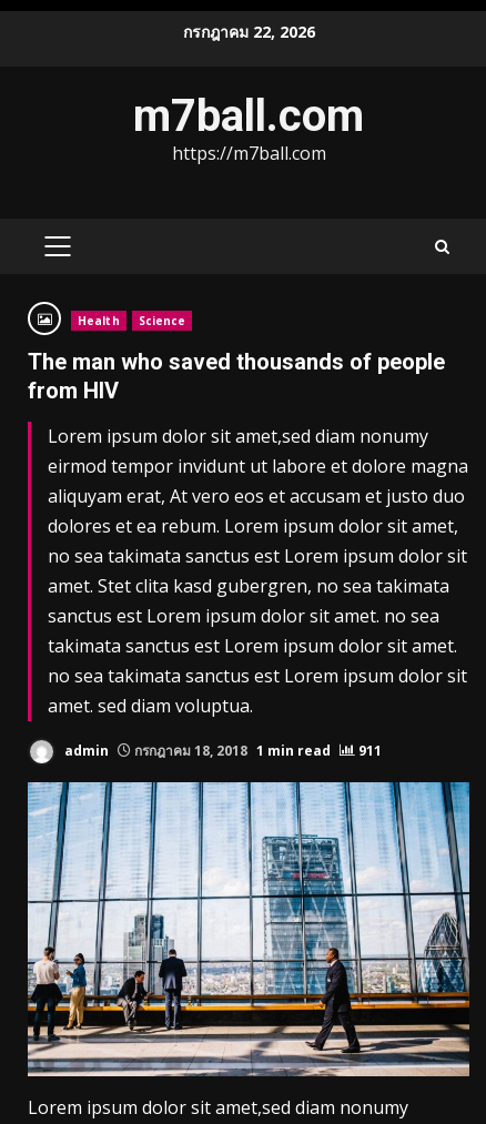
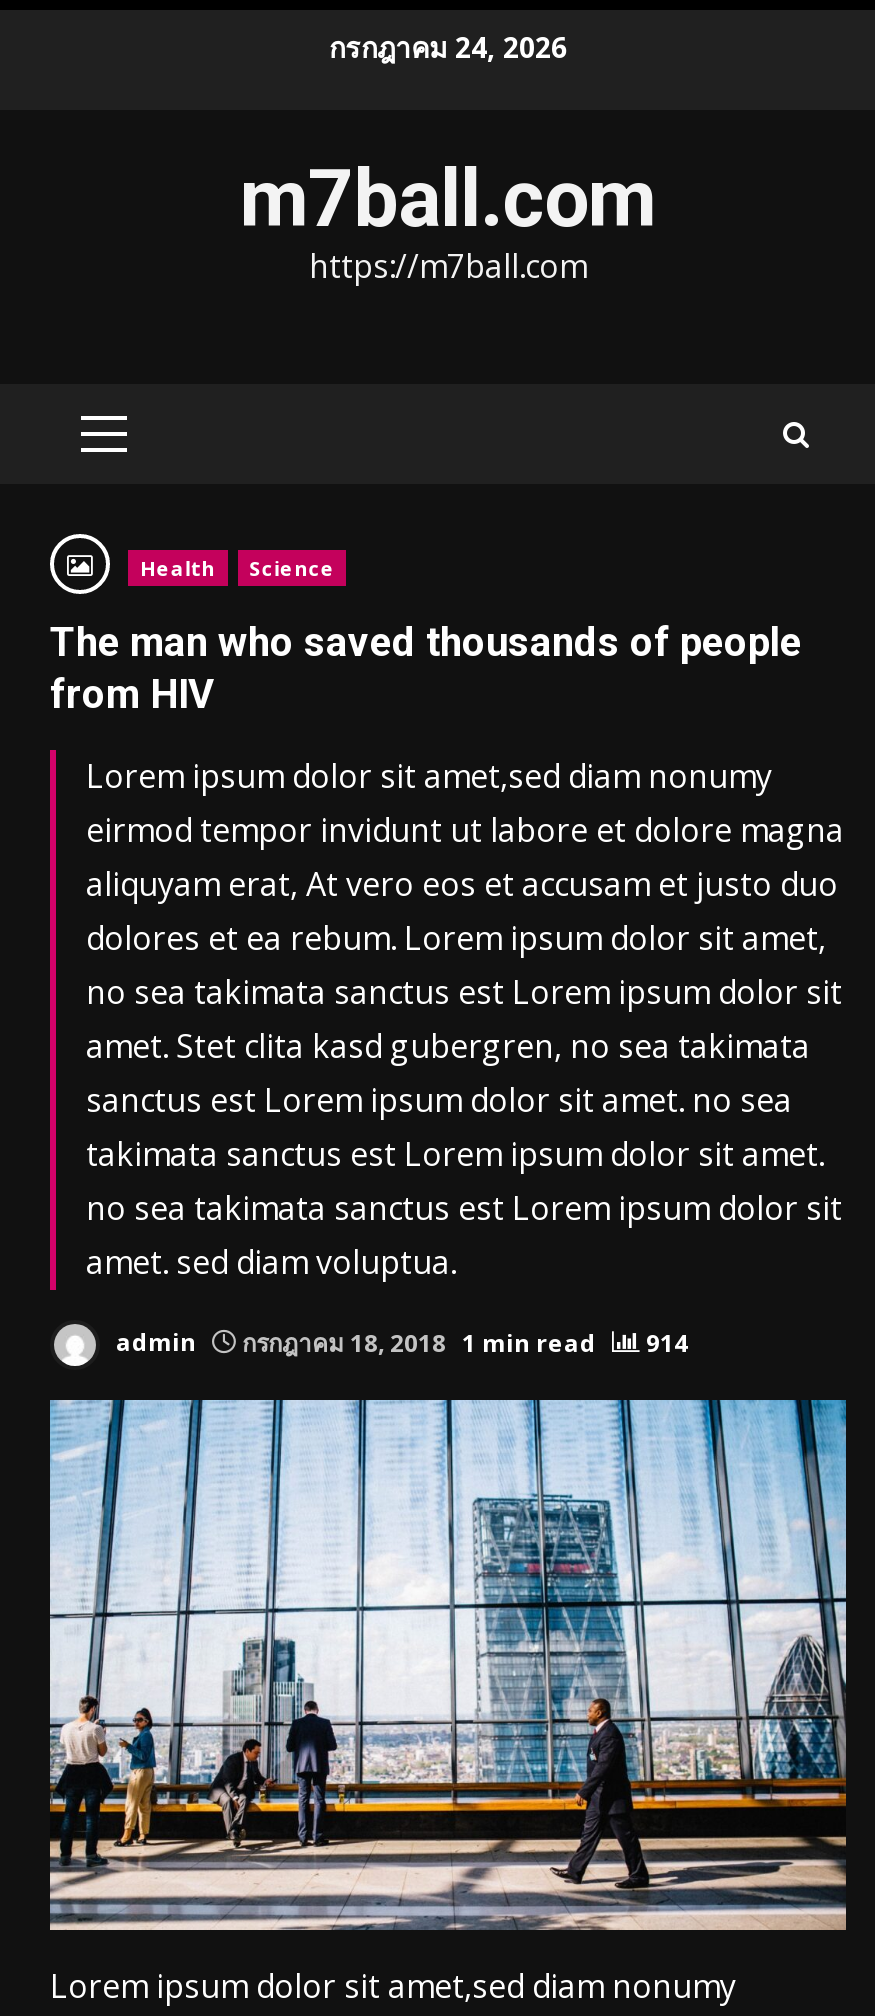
[183,21,315,42] กรกฎาคม 22, 2026 -> [329,27,567,65] กรกฎาคม 24, 2026
[61,741,382,760] admin กรกฎาคม 18, 2018 1 min read 911 -> [110,1325,688,1359] admin กรกฎาคม 18, 2018 1 min read 914

